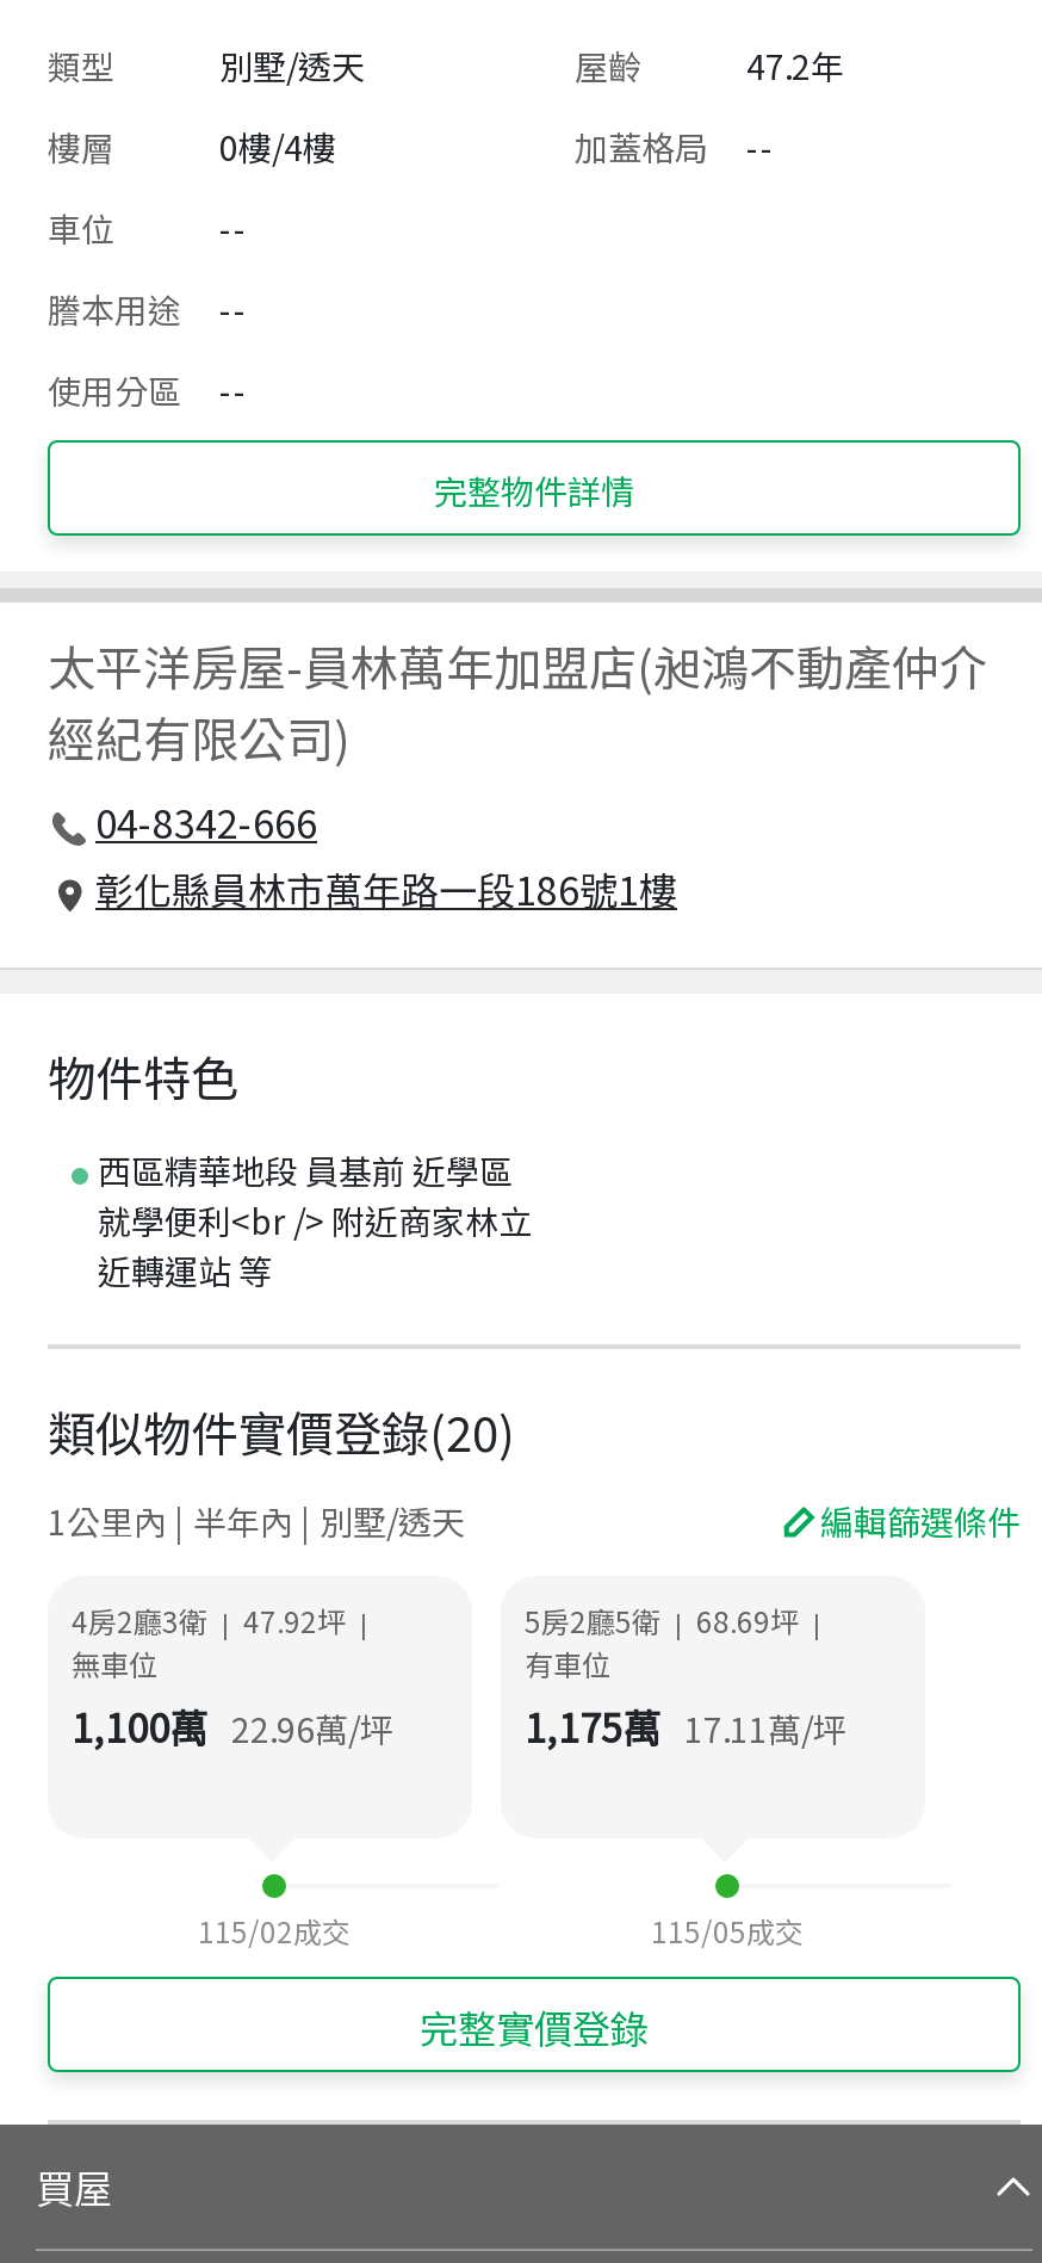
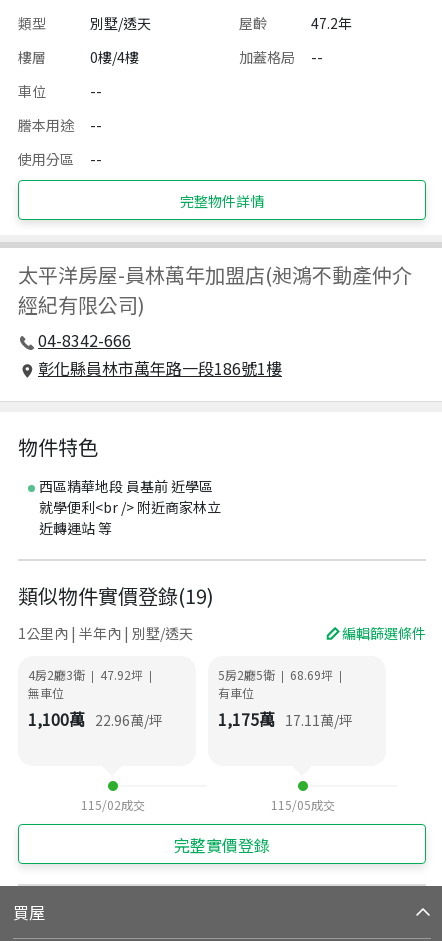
[48,1397,515,1466] 類似物件實價登錄(20) -> [18,581,214,610] 類似物件實價登錄(19)

